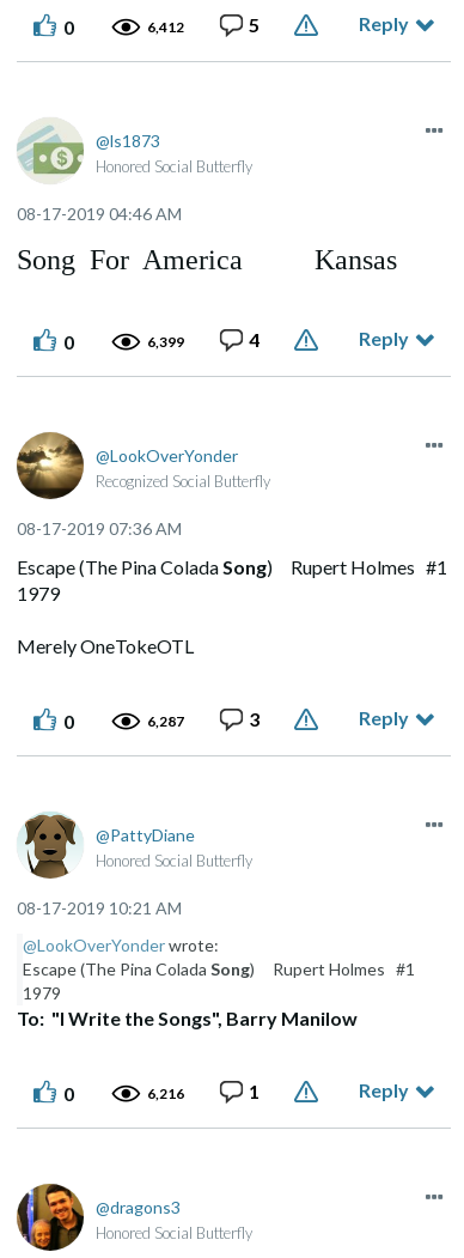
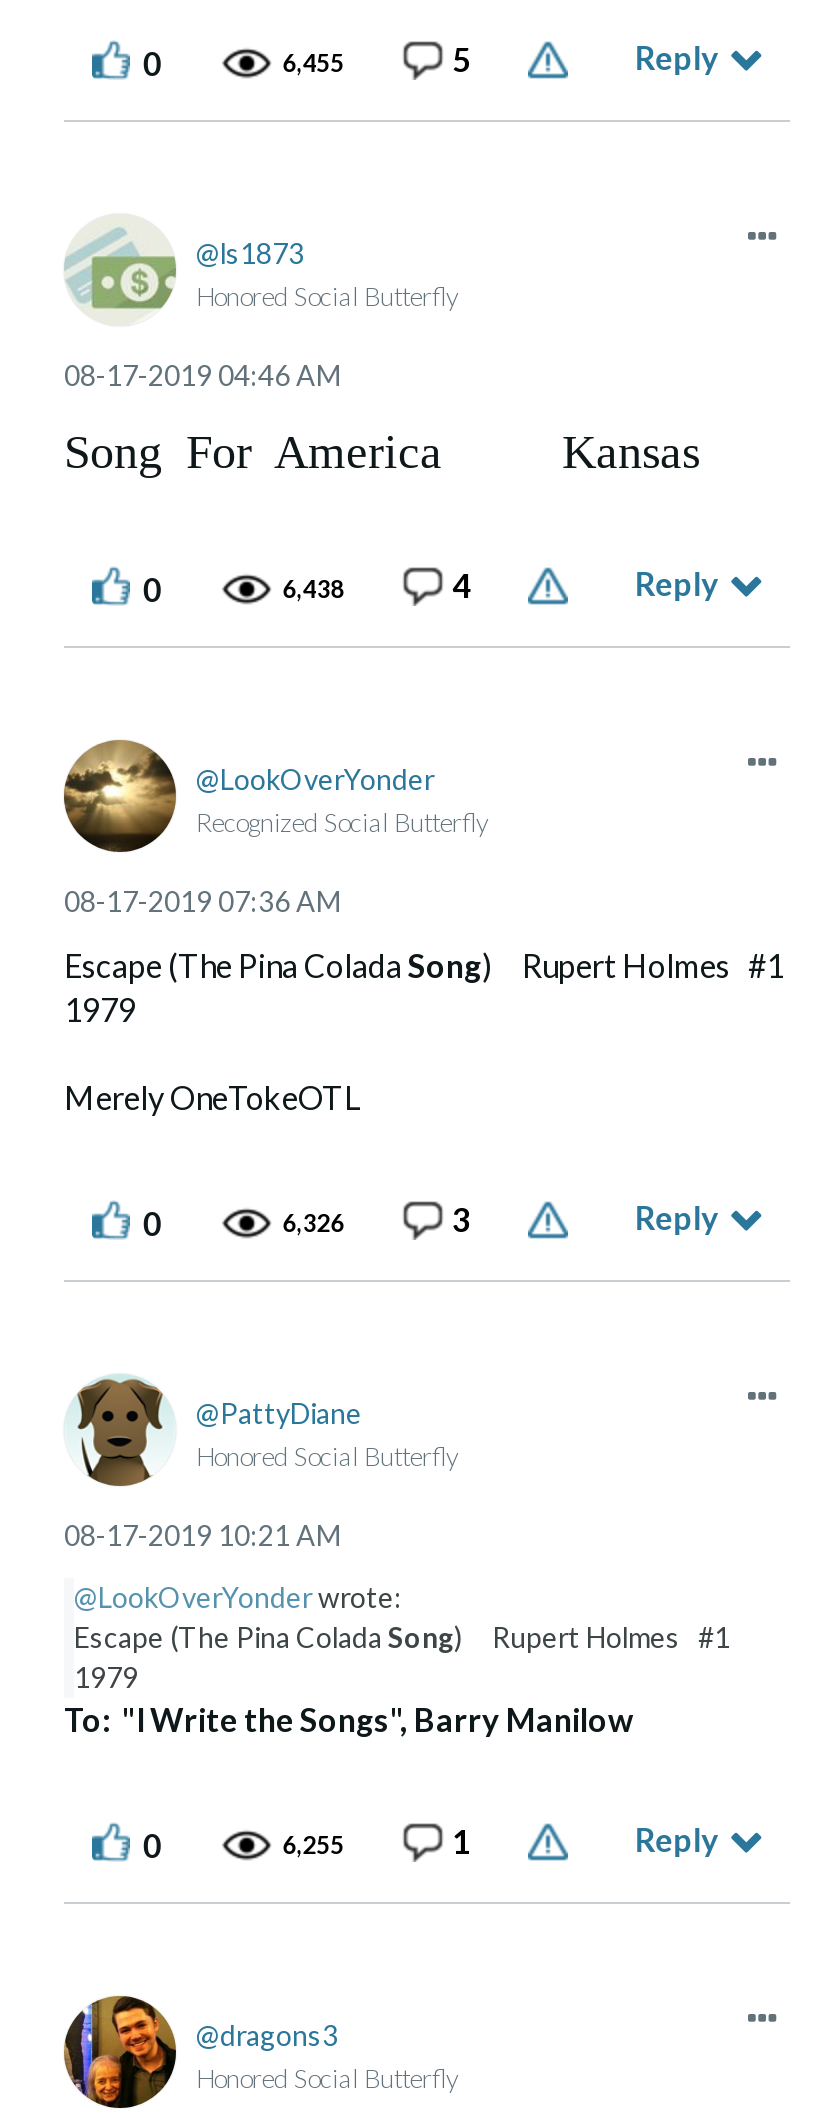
[147,18,184,36] 6,412 -> [282,47,344,77] 6,455
[147,332,184,350] 6,399 -> [282,573,344,603] 6,438
[147,712,184,730] 6,287 -> [282,1207,344,1237] 6,326
[147,1084,184,1102] 6,216 -> [282,1829,344,1859] 6,255

